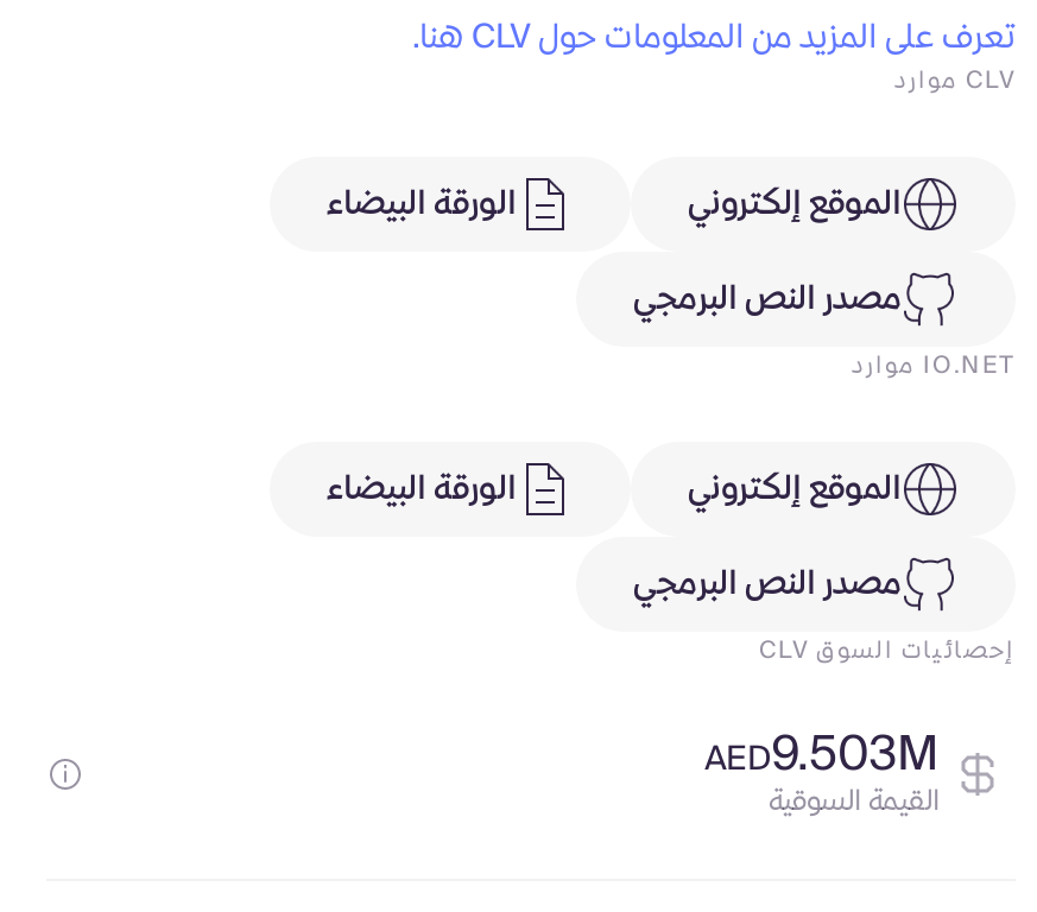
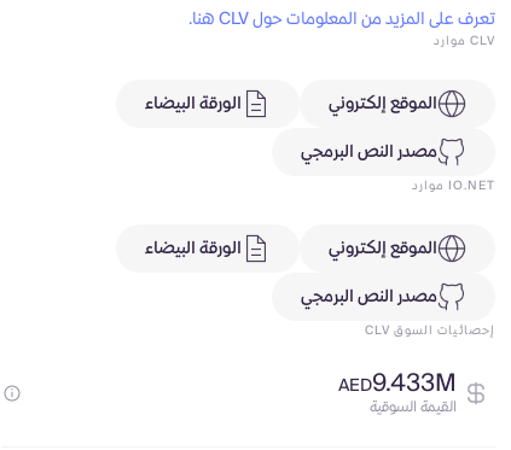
[704,715,940,796] AED 9.503M -> [338,363,457,404] AED 9.433M

